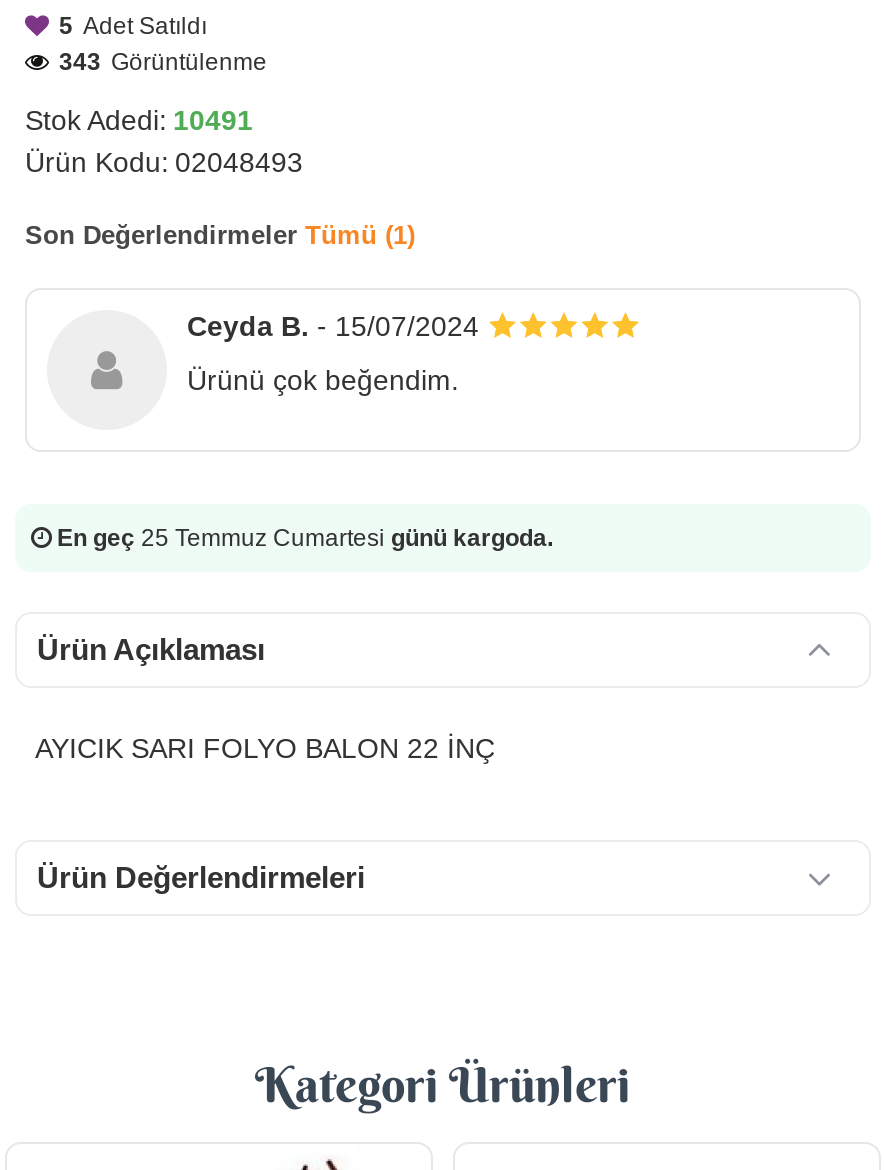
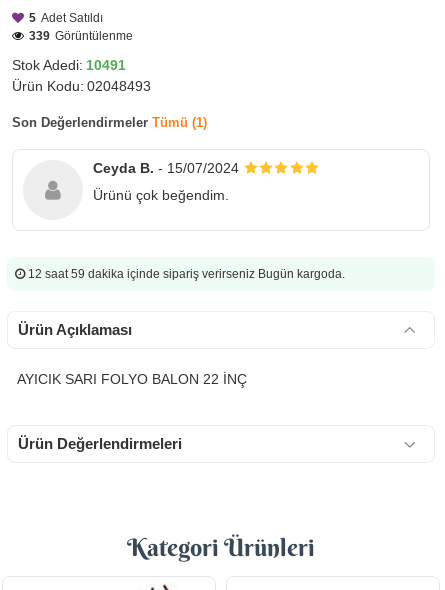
[59,48,267,76] 343 Görüntülenme -> [29,29,133,43] 339 Görüntülenme
[57,524,553,552] En geç 25 Temmuz Cumartesi günü kargoda. -> [28,267,345,281] 12 saat 59 dakika içinde sipariş verirseniz Bugün kargoda.

